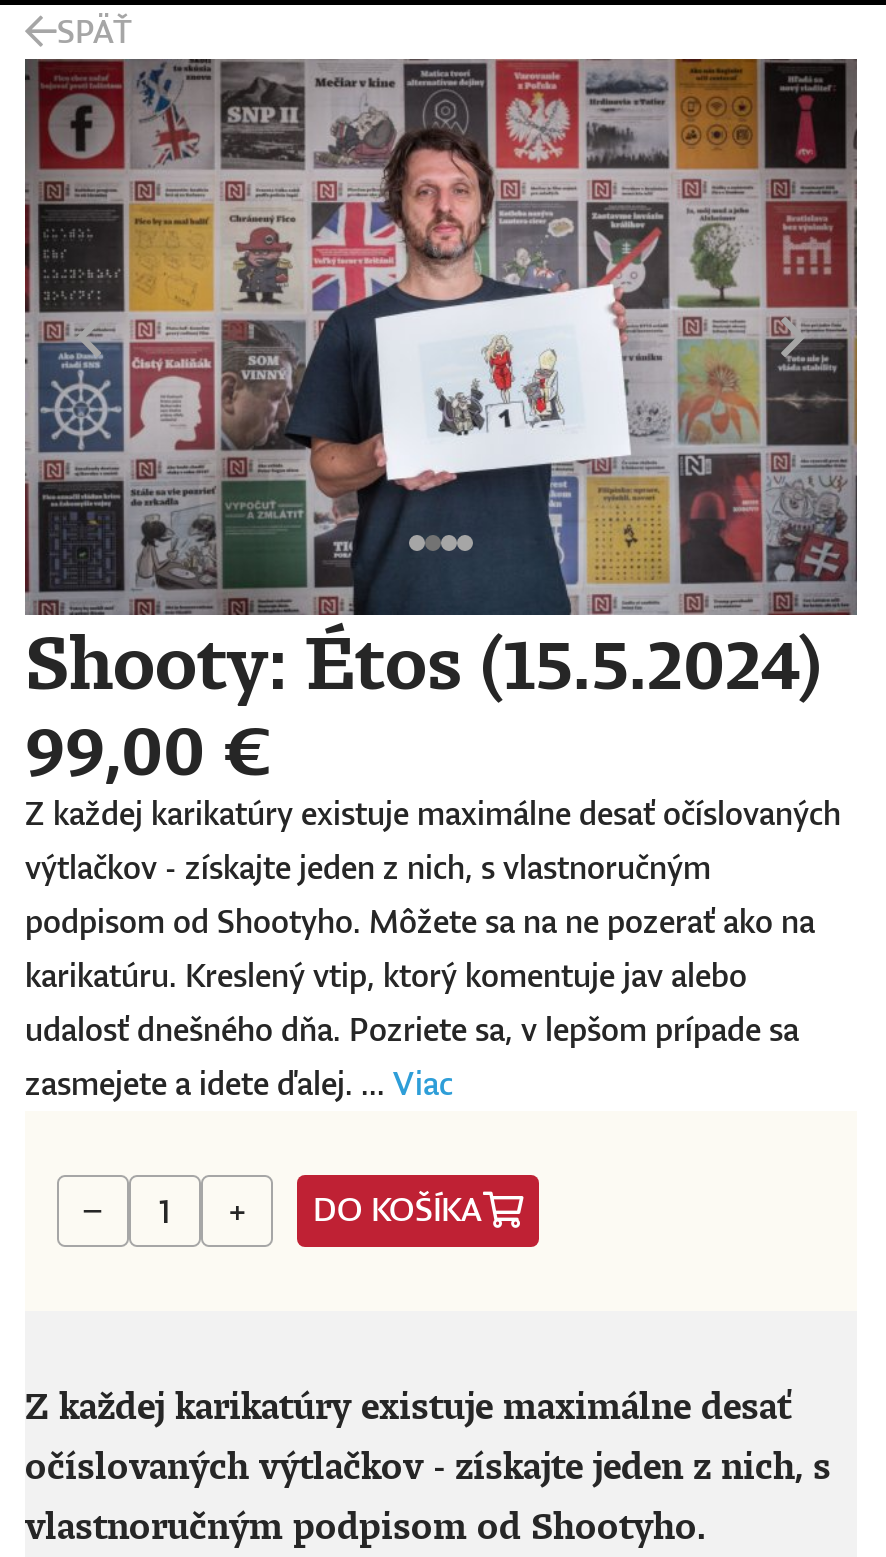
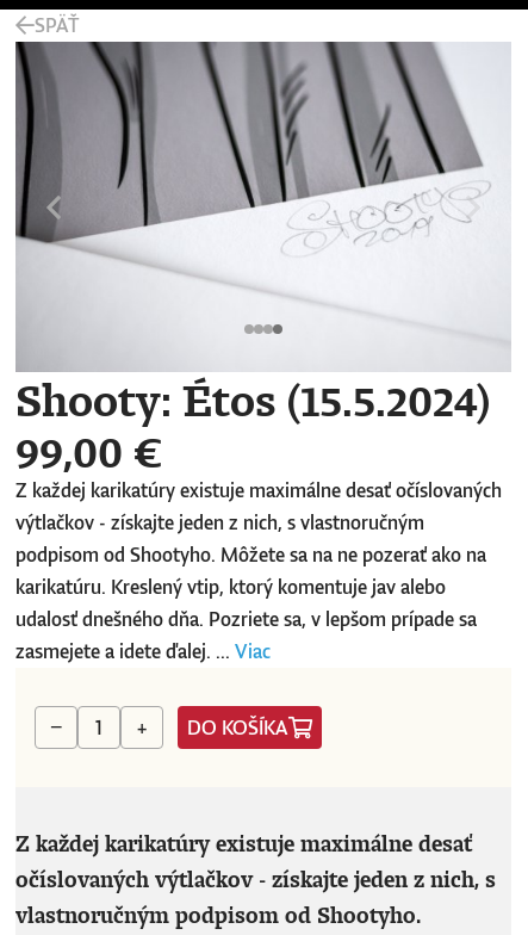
[23,57,859,617] [image] -> [15,42,511,373] [image]

